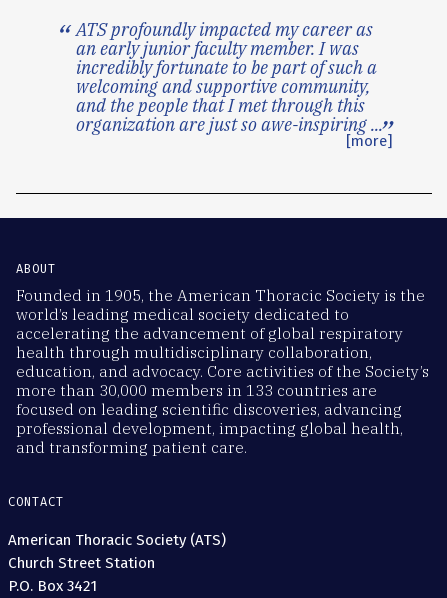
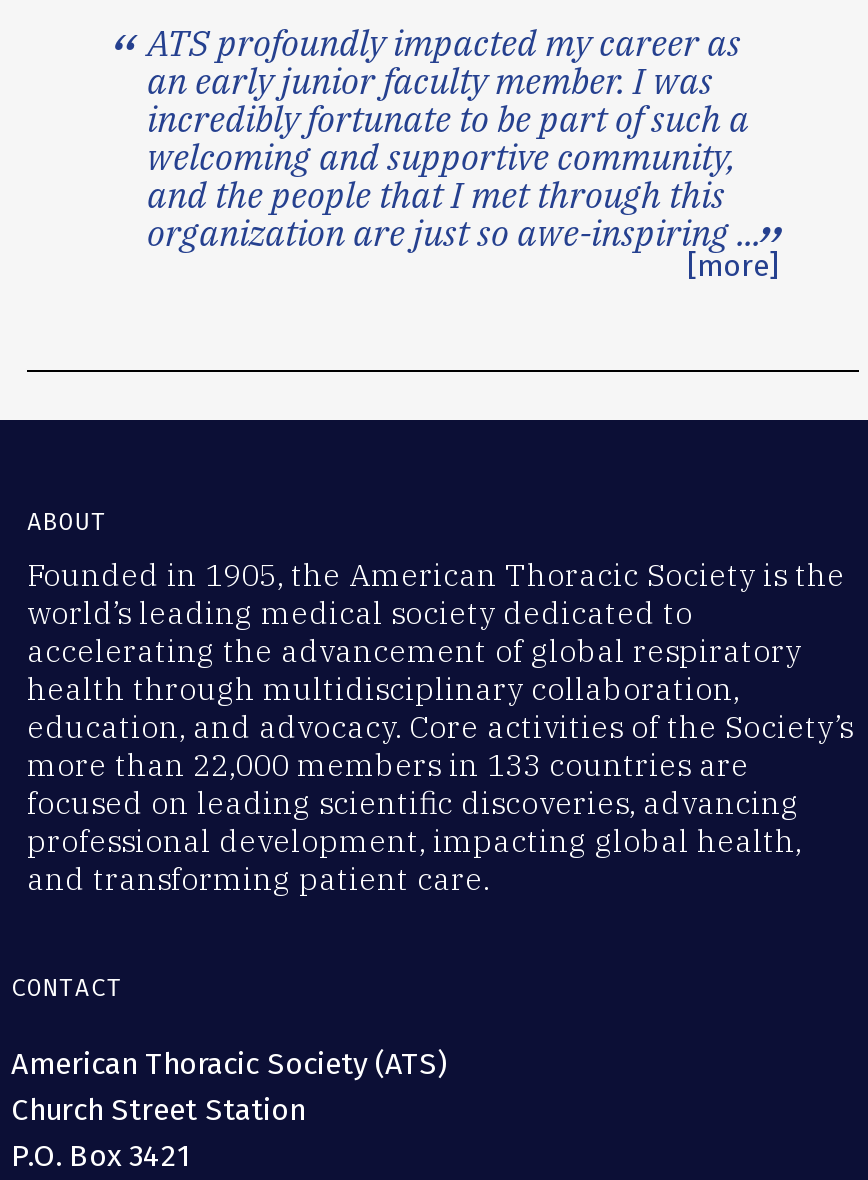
[16,380,377,400] more than 30,000 members in 133 countries are -> [27,744,749,784] more than 22,000 members in 133 countries are

